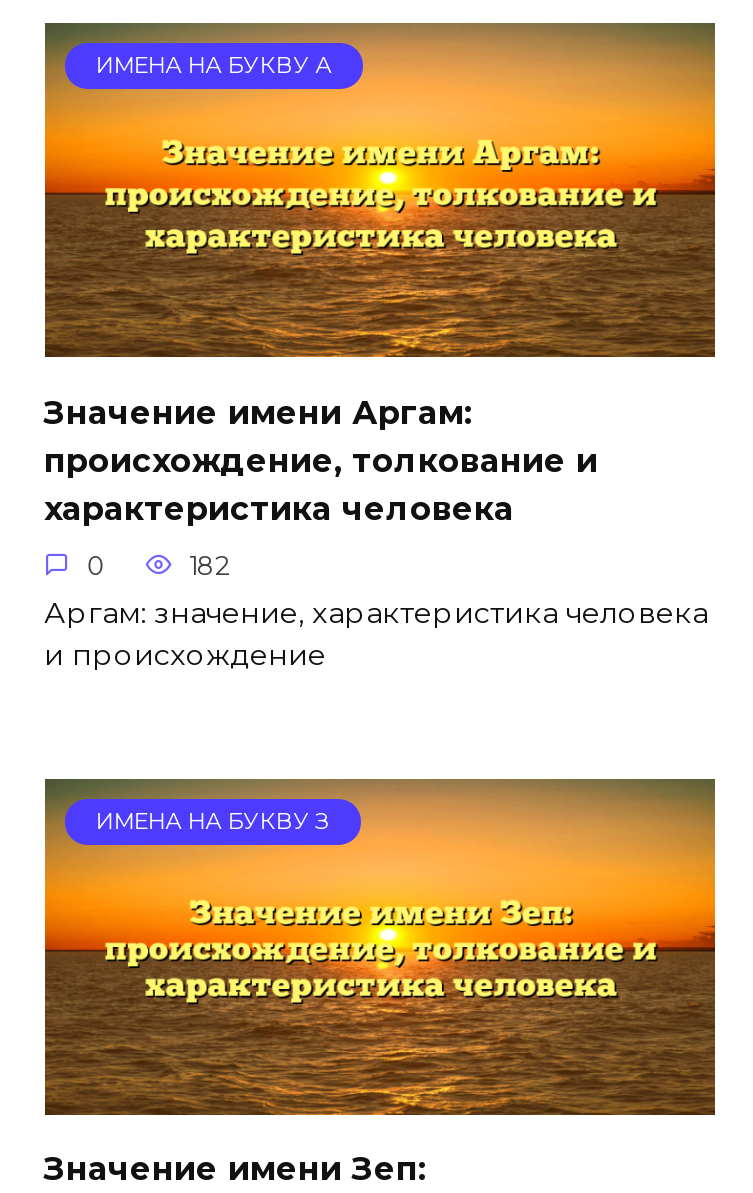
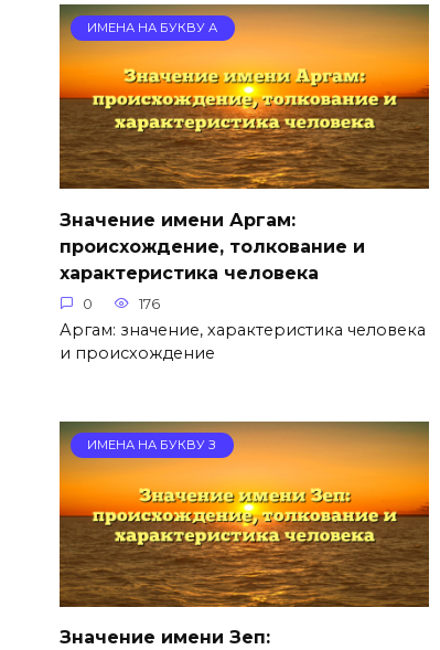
[189,550,229,580] 182 -> [139,295,160,312] 176

